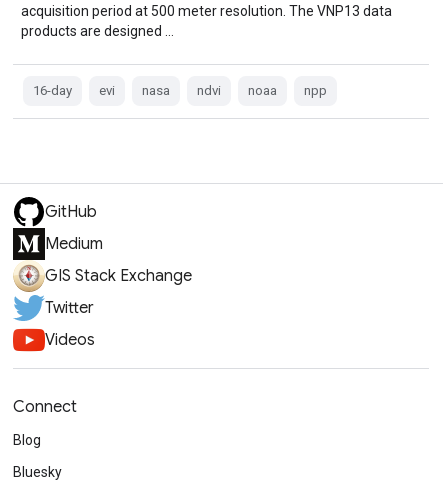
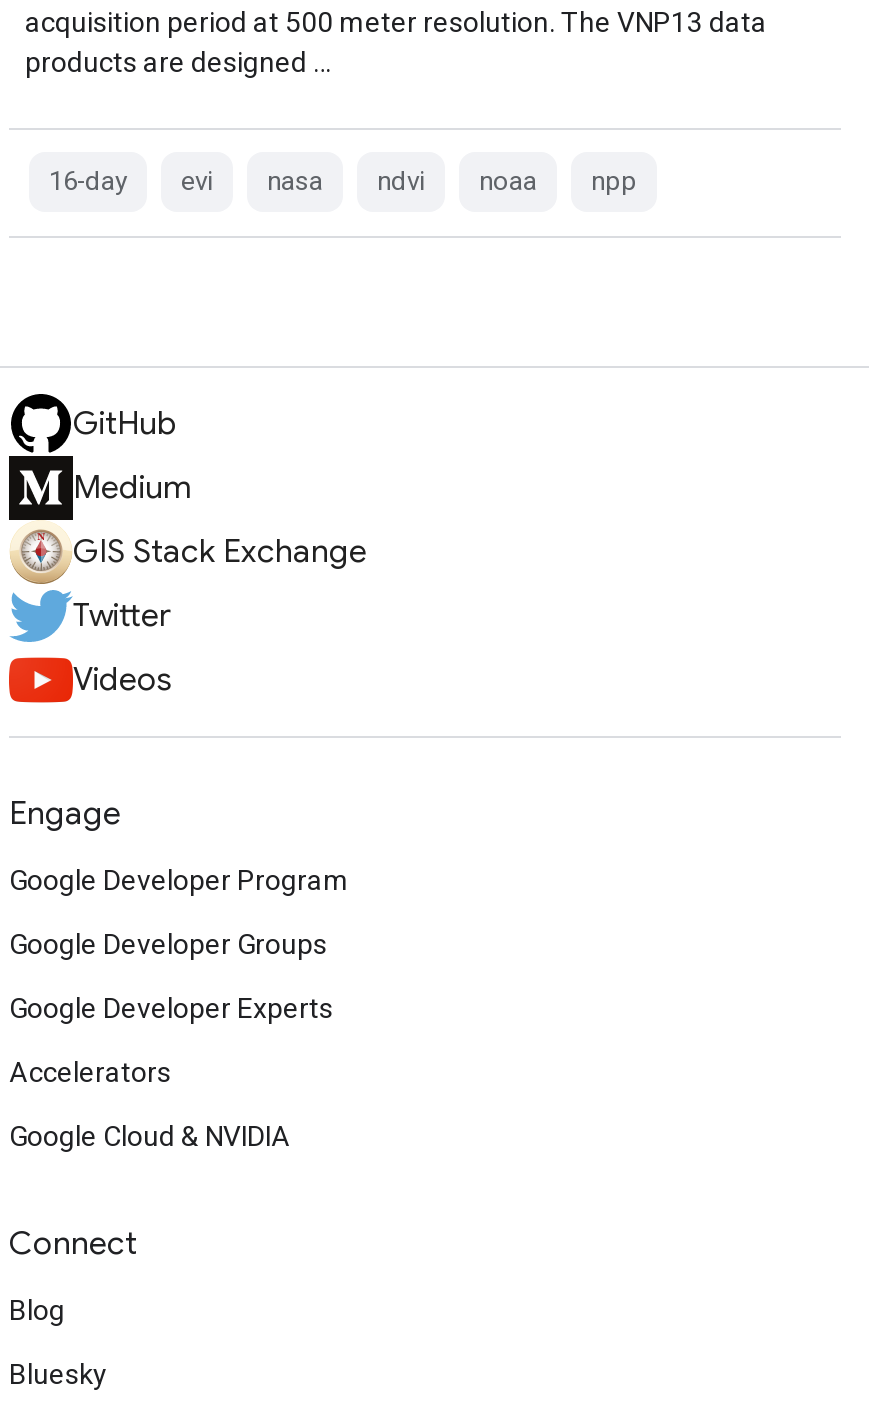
none -> [9,794,349,1152] Engage | Google Developer Program | Google Developer Groups | Google Developer Experts | Accelerators | Google Cloud & NVIDIA

